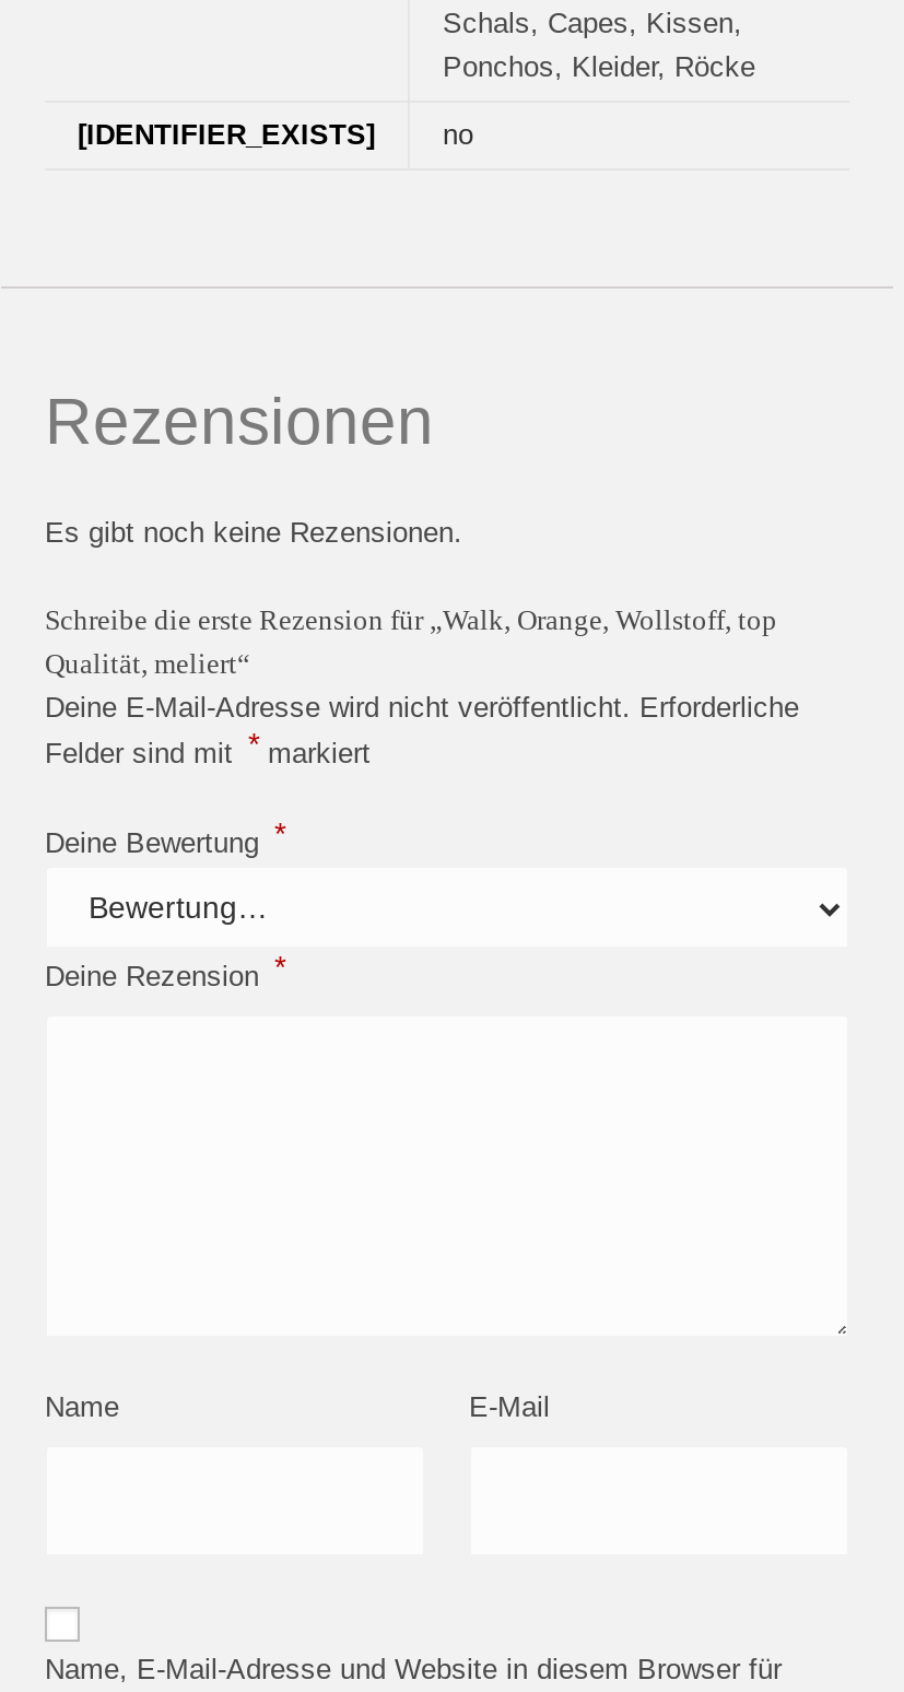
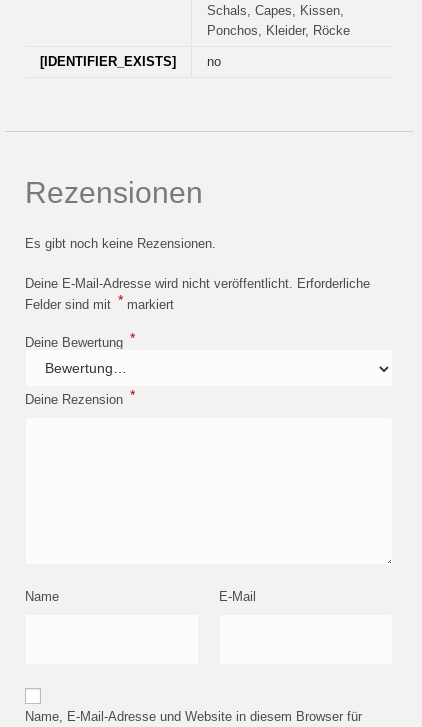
[45,604,777,681] Schreibe die erste Rezension für „Walk, Orange, Wollstoff, top | Qualität, meliert“ -> none

